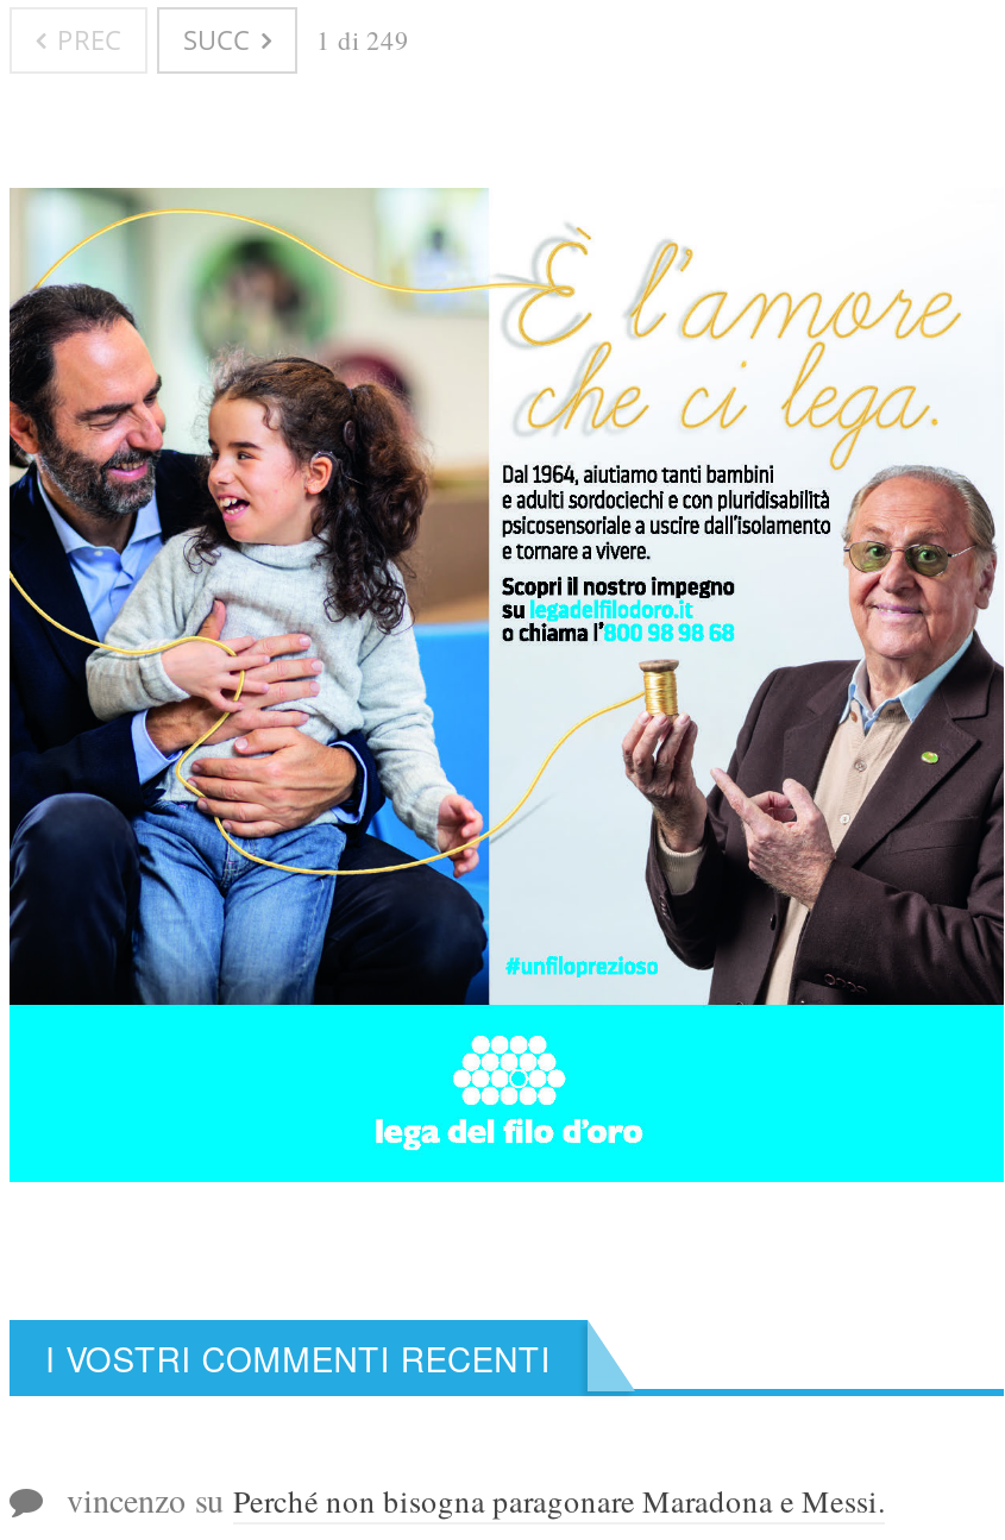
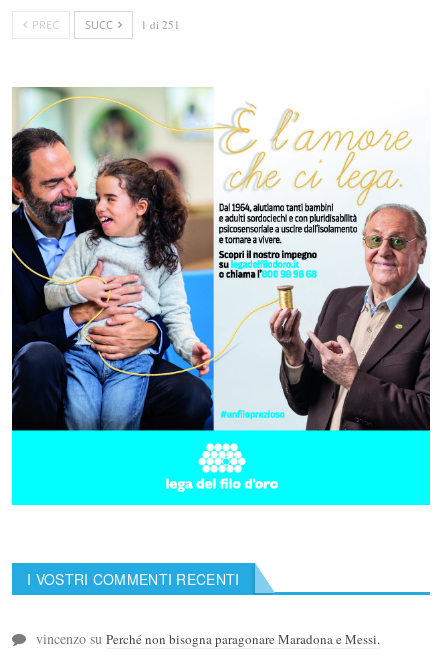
[50,21,409,57] PREC SUCC 1 di 249 -> [29,17,180,32] PREC SUCC 1 di 251

